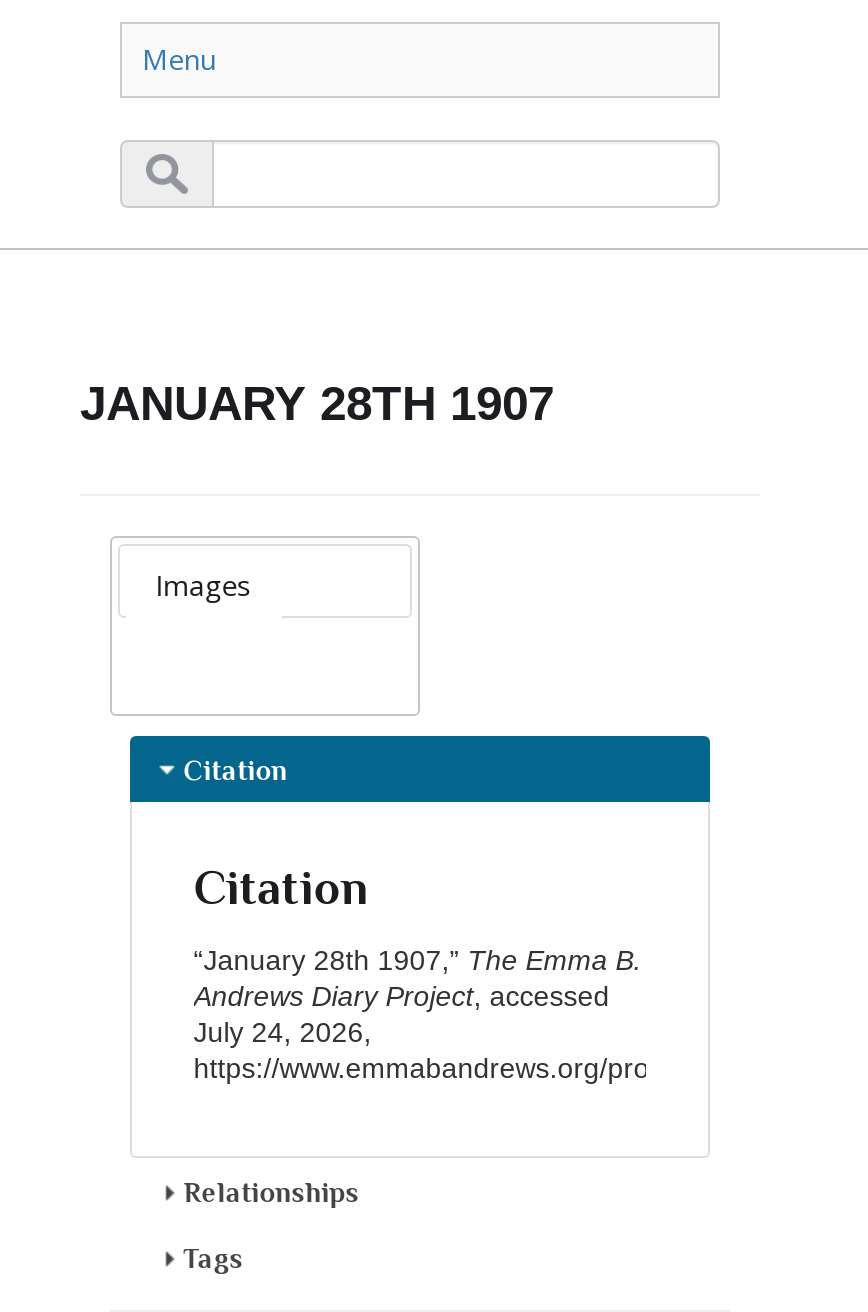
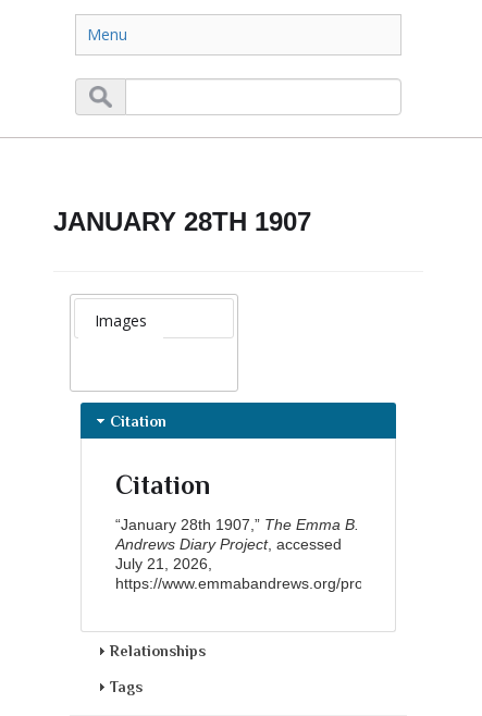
[194,1017,372,1049] July 24, 2026, -> [115,555,212,573] July 21, 2026,

